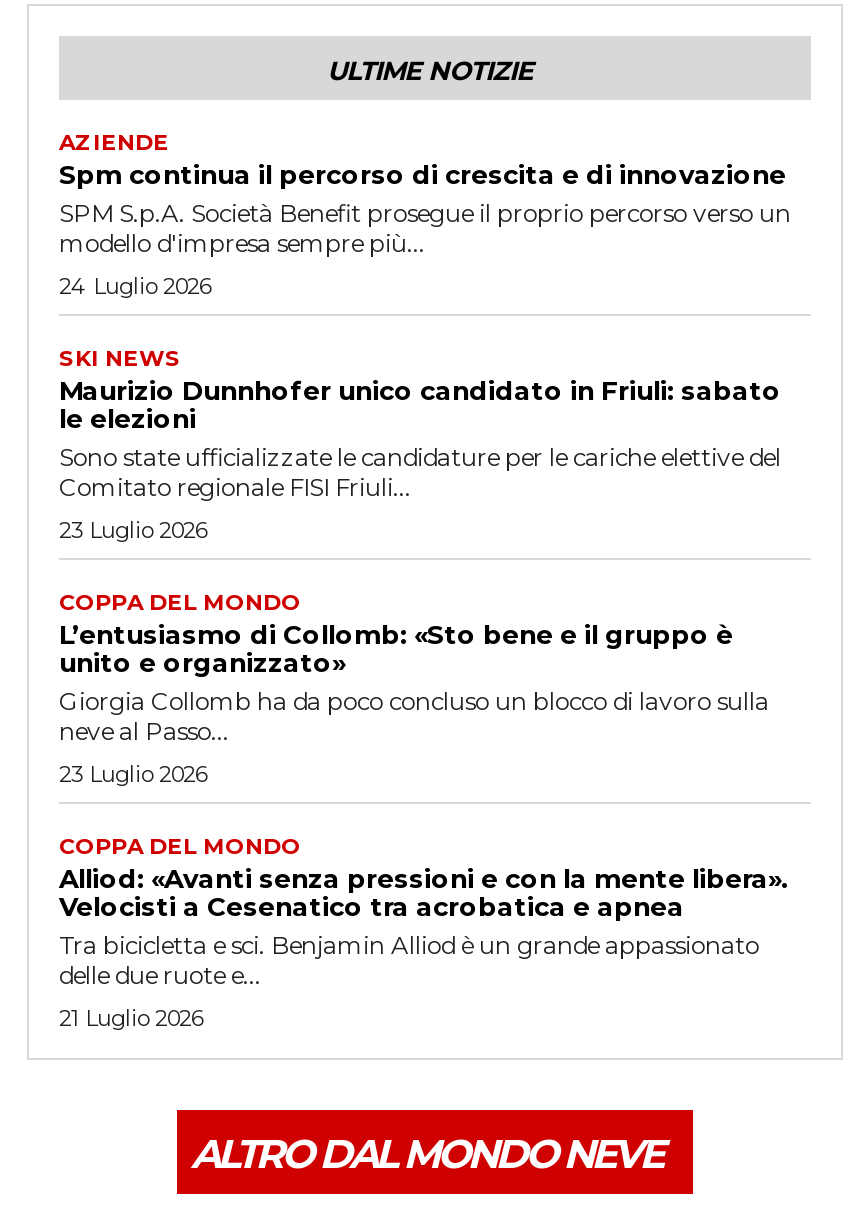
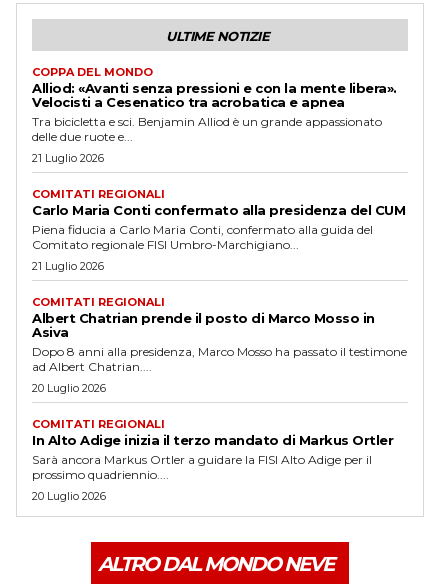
[59,128,791,788] AZIENDE | Spm continua il percorso di crescita e di innovazione | SPM S.p.A. Società Benefit prosegue il proprio percorso verso un | modello d'impresa sempre più... | 24 Luglio 2026 | SKI NEWS | Maurizio Dunnhofer unico candidato in Friuli: sabato | le elezioni | Sono state ufficializzate le candidature per le cariche elettive del | Comitato regionale FISI Friuli... | 23 Luglio 2026 | COPPA DEL MONDO | L’entusiasmo di Collomb: «Sto bene e il gruppo è | unito e organizzato» | Giorgia Collomb ha da poco concluso un blocco di lavoro sulla | neve al Passo... | 23 Luglio 2026 -> none
moved [59,832,788,1032] -> [32,65,396,165]: COPPA DEL MONDO | Alliod: «Avanti senza pressioni e con la mente libera». | Velocisti a Cesenatico tra acrobatica e apnea | Tra bicicletta e sci. Benjamin Alliod è un grande appassionato | delle due ruote e... | 21 Luglio 2026
none -> [32,187,407,503] COMITATI REGIONALI | Carlo Maria Conti confermato alla presidenza del CUM | Piena fiducia a Carlo Maria Conti, confermato alla guida del | Comitato regionale FISI Umbro-Marchigiano... | 21 Luglio 2026 | COMITATI REGIONALI | Albert Chatrian prende il posto di Marco Mosso in | Asiva | Dopo 8 anni alla presidenza, Marco Mosso ha passato il testimone | ad Albert Chatrian.... | 20 Luglio 2026 | COMITATI REGIONALI | In Alto Adige inizia il terzo mandato di Markus Ortler | Sarà ancora Markus Ortler a guidare la FISI Alto Adige per il | prossimo quadriennio.... | 20 Luglio 2026

